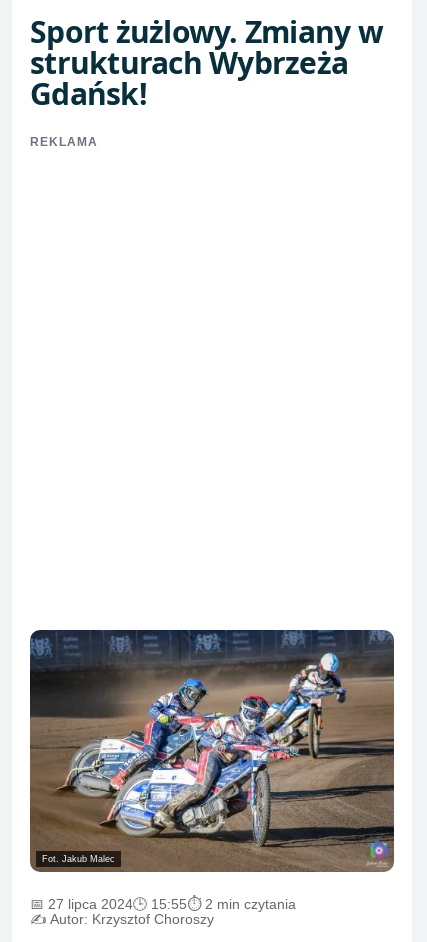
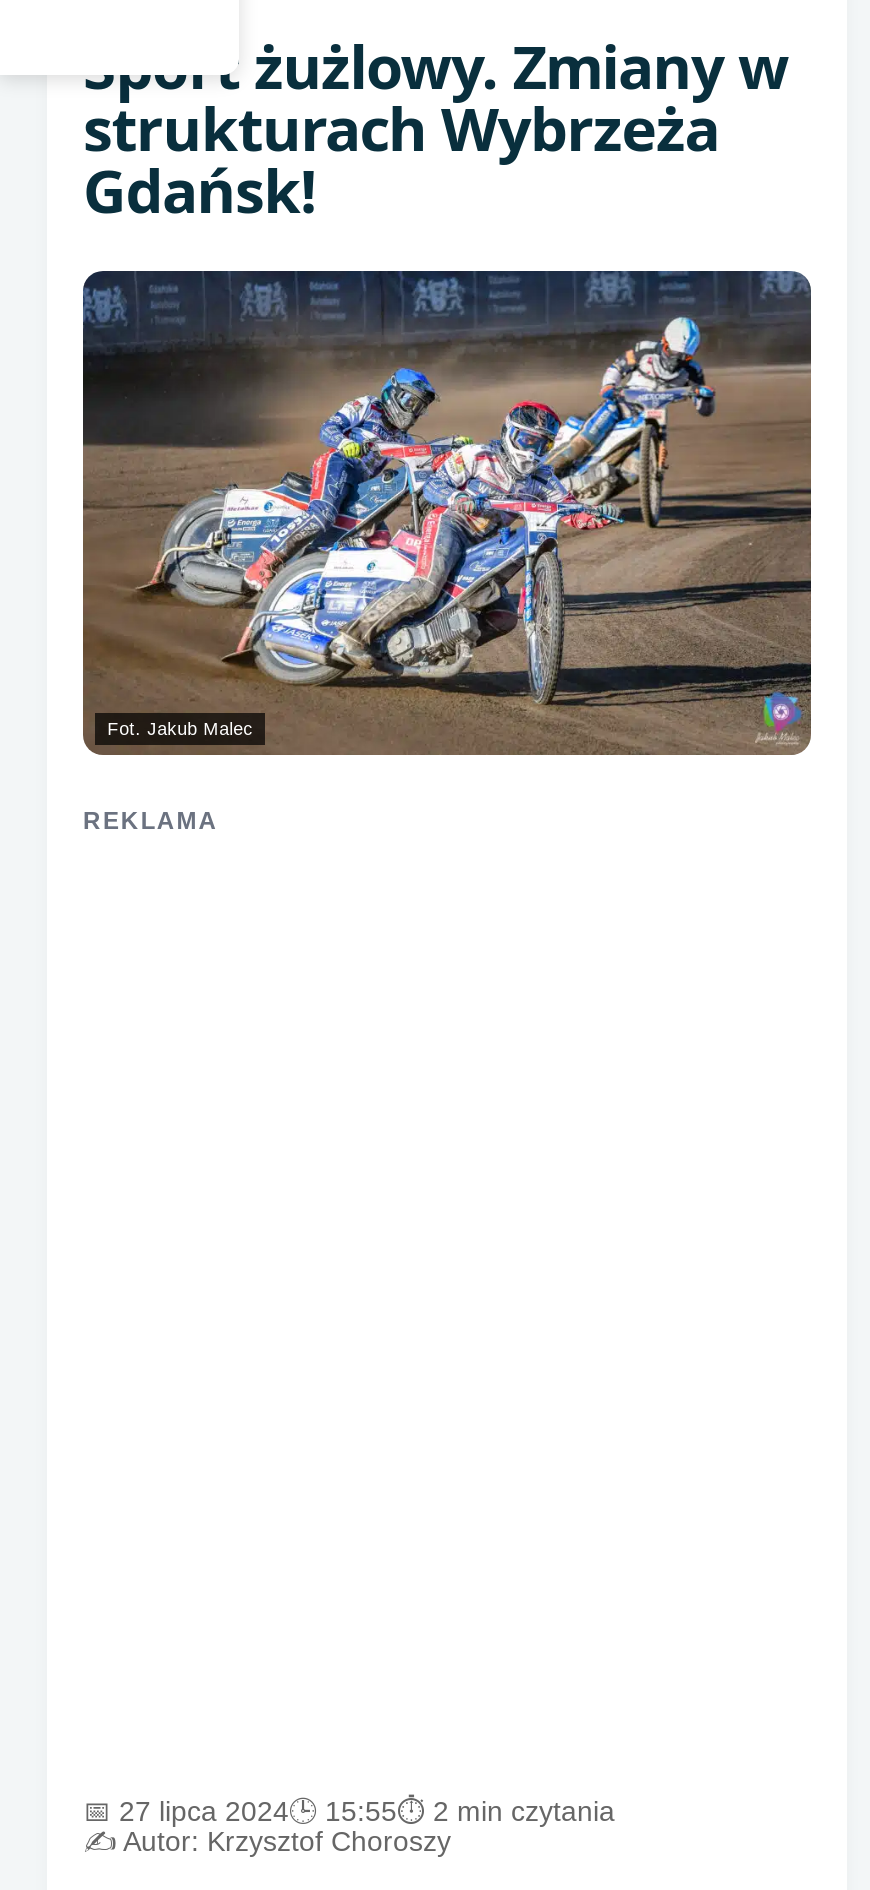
moved [30,135,98,149] -> [83,806,218,834]: REKLAMA
moved [29,629,395,873] -> [81,269,813,757]: [image] | Fot. Jakub Malec

